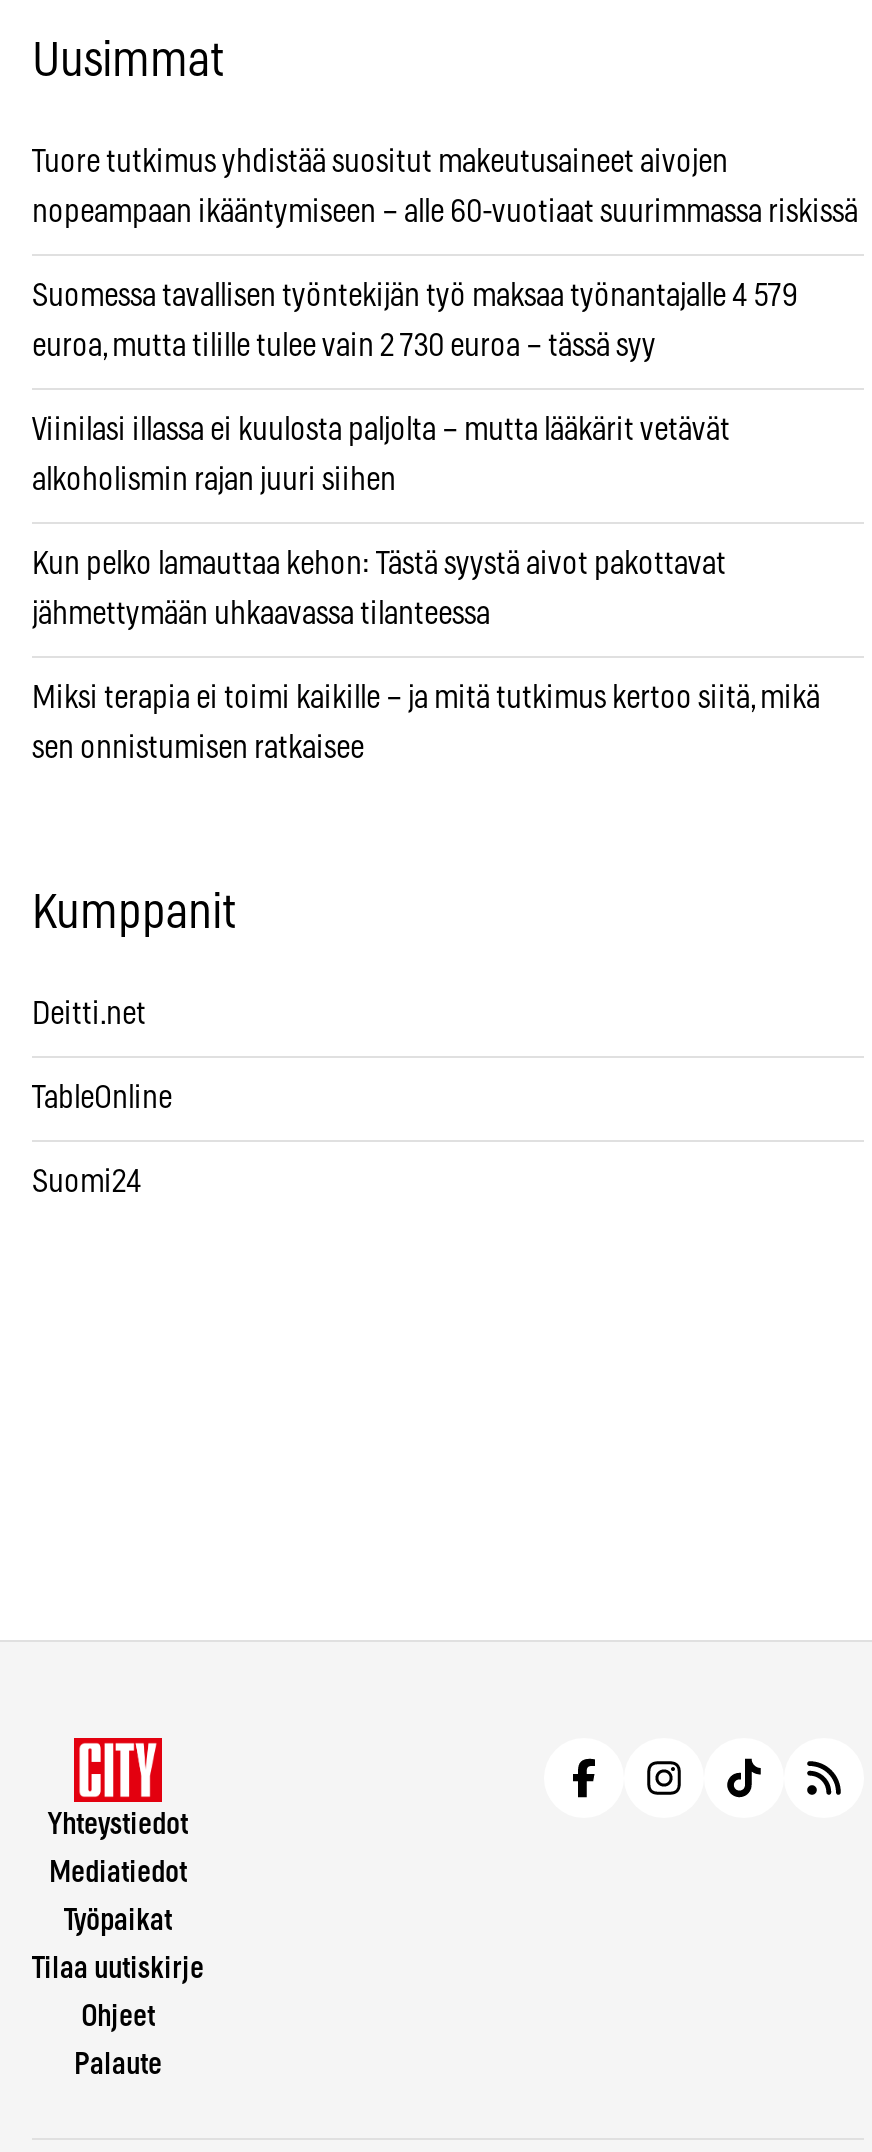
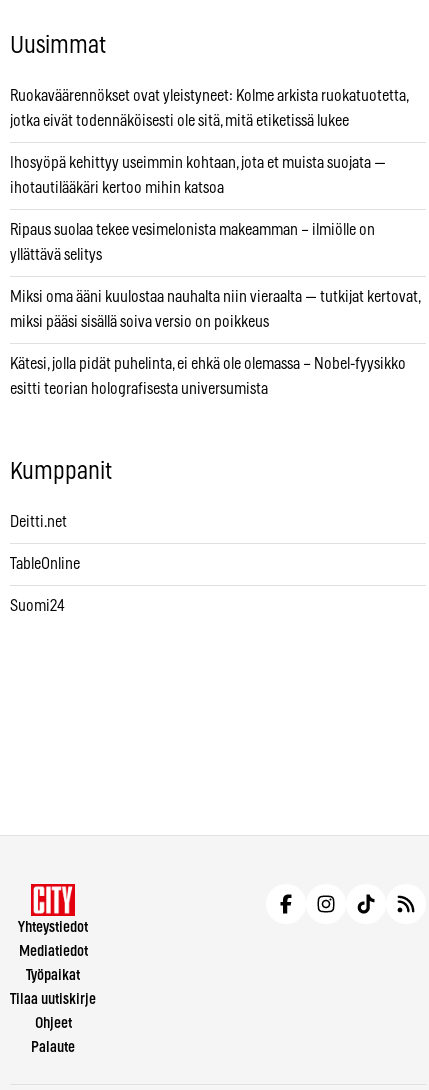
[32,145,728,177] Tuore tutkimus yhdistää suositut makeutusaineet aivojen -> [10,88,408,104] Ruokaväärennökset ovat yleistyneet: Kolme arkista ruokatuotetta,
[32,195,858,227] nopeampaan ikääntymiseen – alle 60-vuotiaat suurimmassa riskissä -> [10,113,349,129] jotka eivät todennäköisesti ole sitä, mitä etiketissä lukee
[32,279,798,311] Suomessa tavallisen työntekijän työ maksaa työnantajalle 4 579 -> [10,155,386,171] Ihosyöpä kehittyy useimmin kohtaan, jota et muista suojata —
[32,329,656,361] euroa, mutta tilille tulee vain 2 730 euroa – tässä syy -> [10,180,224,196] ihotautilääkäri kertoo mihin katsoa
[32,413,730,445] Viinilasi illassa ei kuulosta paljolta – mutta lääkärit vetävät -> [10,222,375,238] Ripaus suolaa tekee vesimelonista makeamman – ilmiölle on
[32,463,396,495] alkoholismin rajan juuri siihen -> [10,247,102,263] yllättävä selitys
[32,547,726,579] Kun pelko lamauttaa kehon: Tästä syystä aivot pakottavat -> [10,289,420,305] Miksi oma ääni kuulostaa nauhalta niin vieraalta — tutkijat kertovat,
[32,597,490,629] jähmettymään uhkaavassa tilanteessa -> [10,314,269,330] miksi pääsi sisällä soiva versio on poikkeus
[32,681,820,713] Miksi terapia ei toimi kaikille – ja mitä tutkimus kertoo siitä, mikä -> [10,356,406,372] Kätesi, jolla pidät puhelinta, ei ehkä ole olemassa – Nobel-fyysikko
[32,731,364,763] sen onnistumisen ratkaisee -> [10,381,268,397] esitti teorian holografisesta universumista

